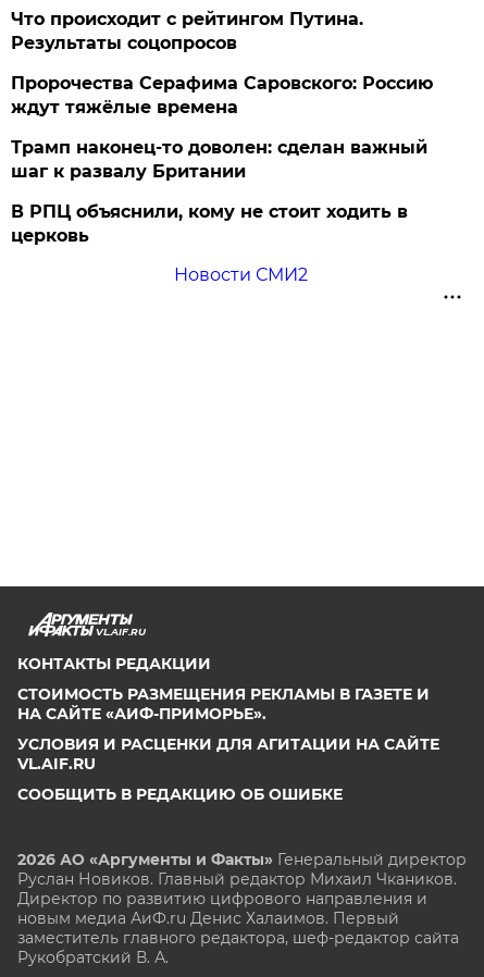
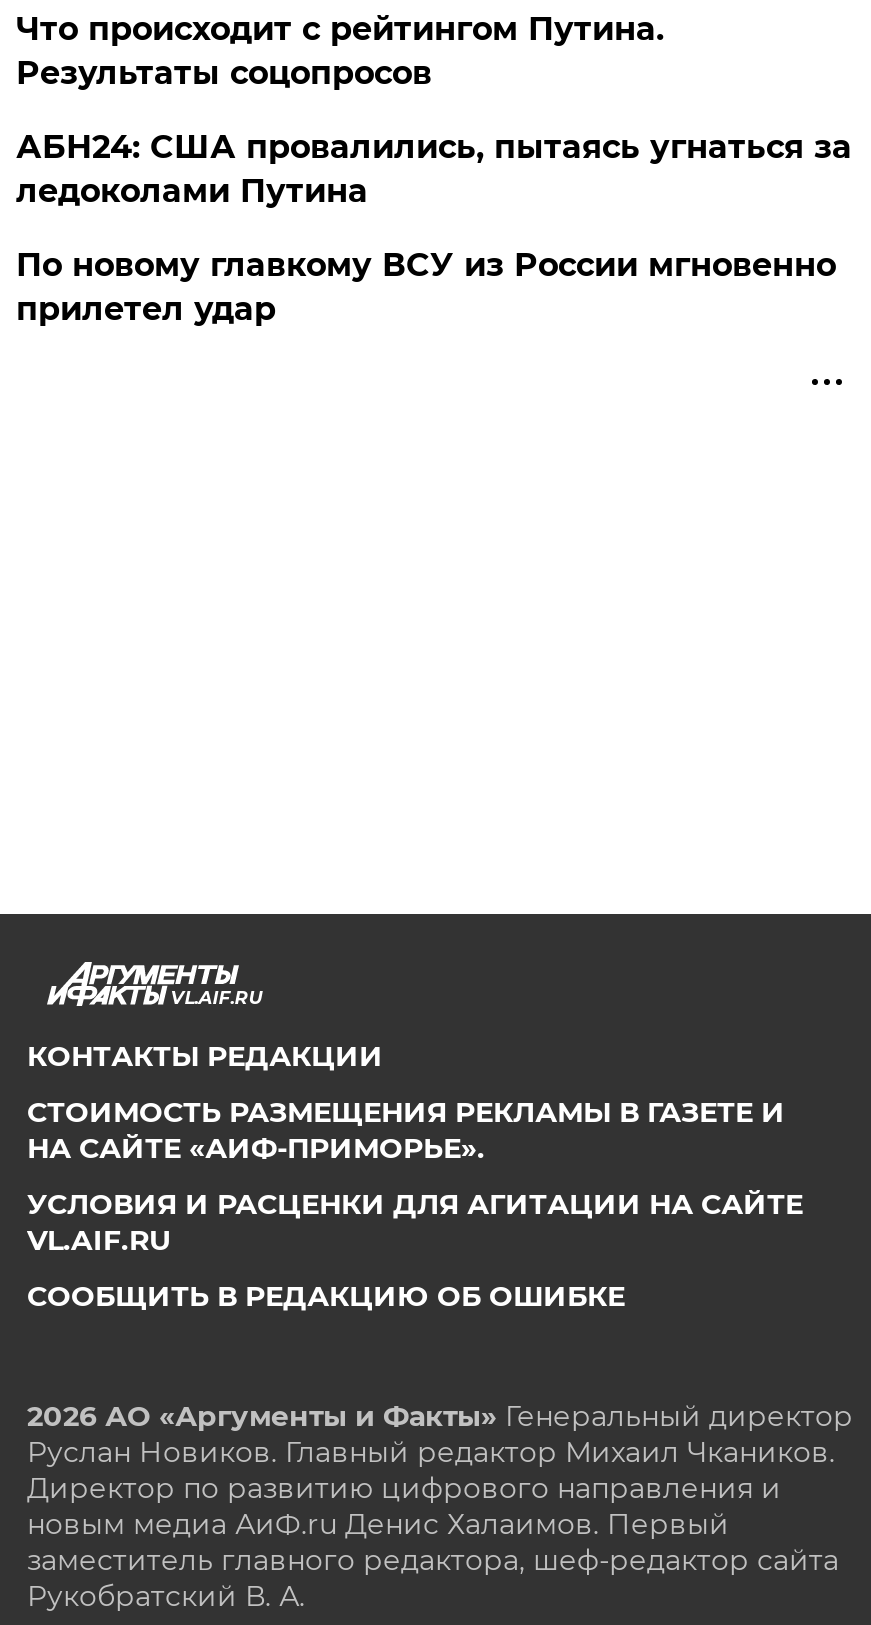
[11,73,433,285] Пророчества Серафима Саровского: Россию | ждут тяжёлые времена | Трамп наконец-то доволен: сделан важный | шаг к развалу Британии | В РПЦ объяснили, кому не стоит ходить в | церковь | Новости СМИ2 -> [16,128,852,328] АБН24: США провалились, пытаясь угнаться за | ледоколами Путина | По новому главкому ВСУ из России мгновенно | прилетел удар

